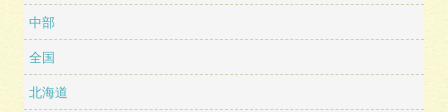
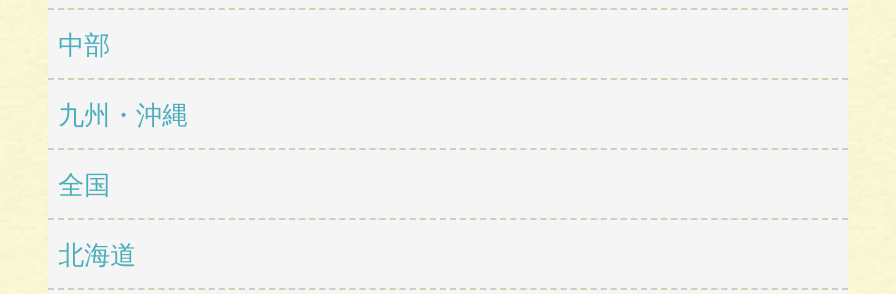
none -> [58,96,188,132] 九州・沖縄

